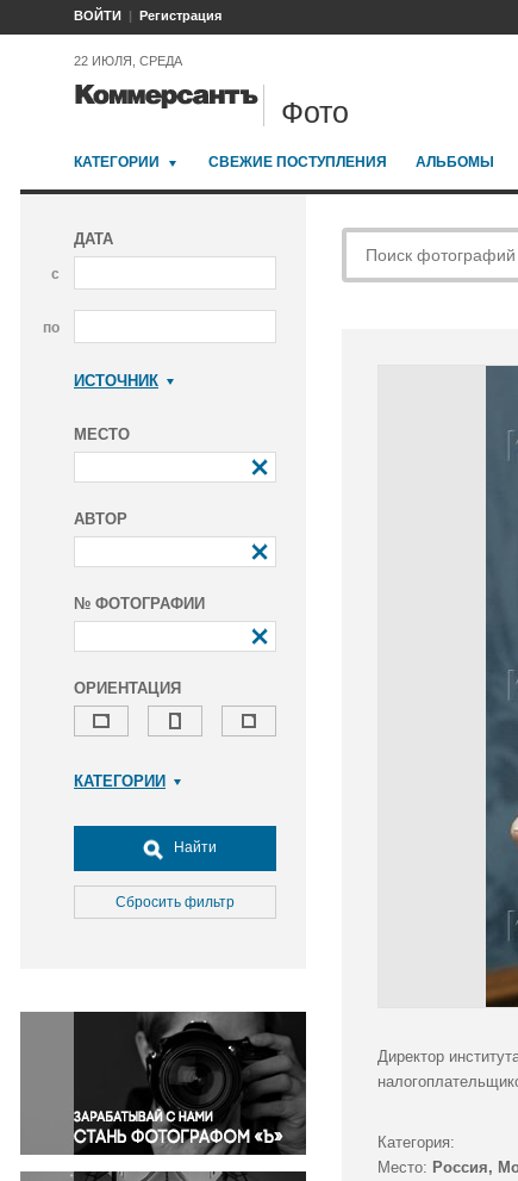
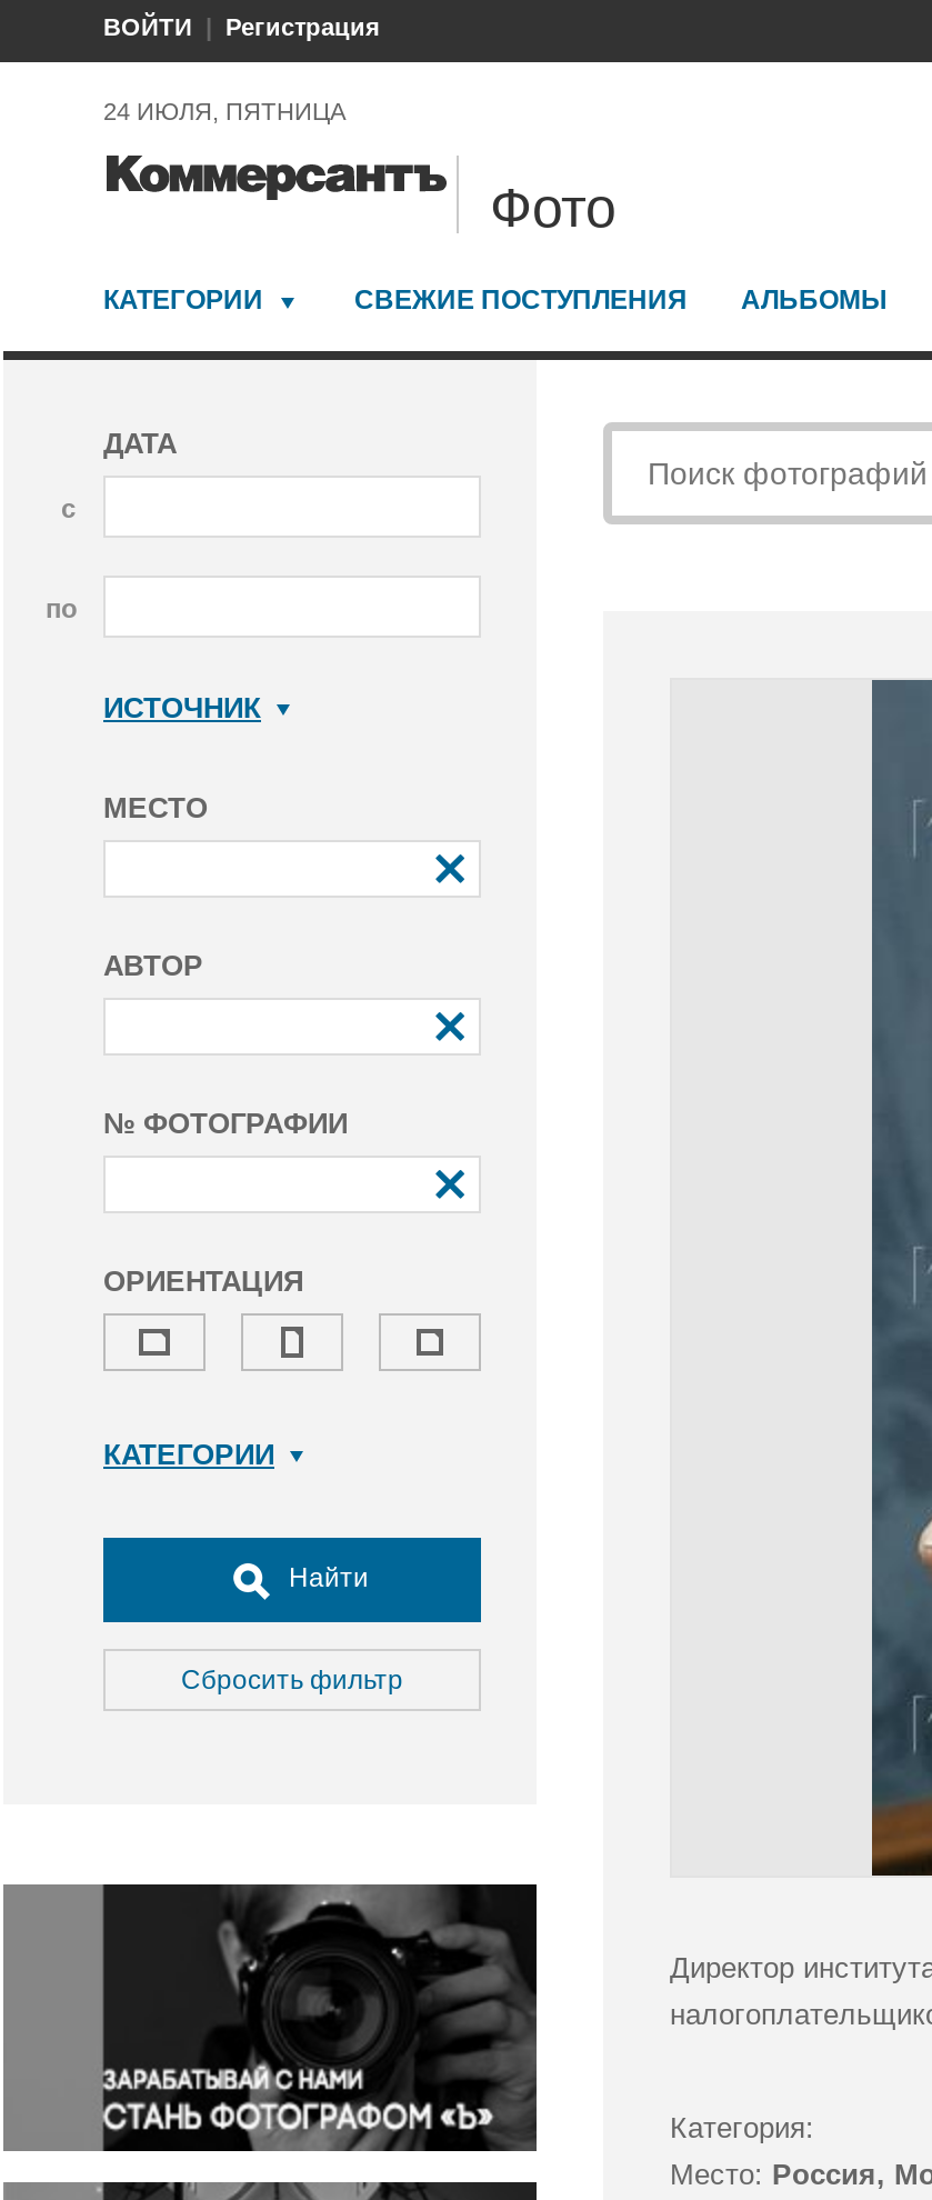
[74,54,182,68] 22 ИЮЛЯ, СРЕДА -> [103,98,345,124] 24 ИЮЛЯ, ПЯТНИЦА

